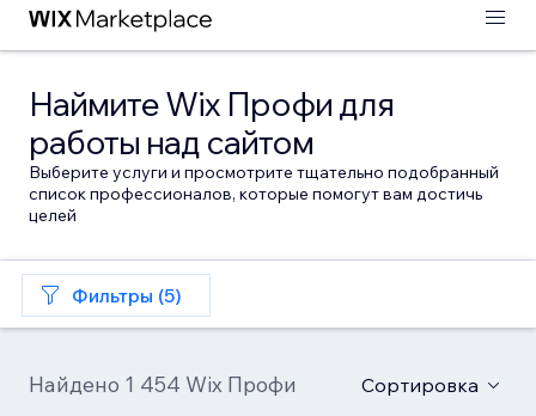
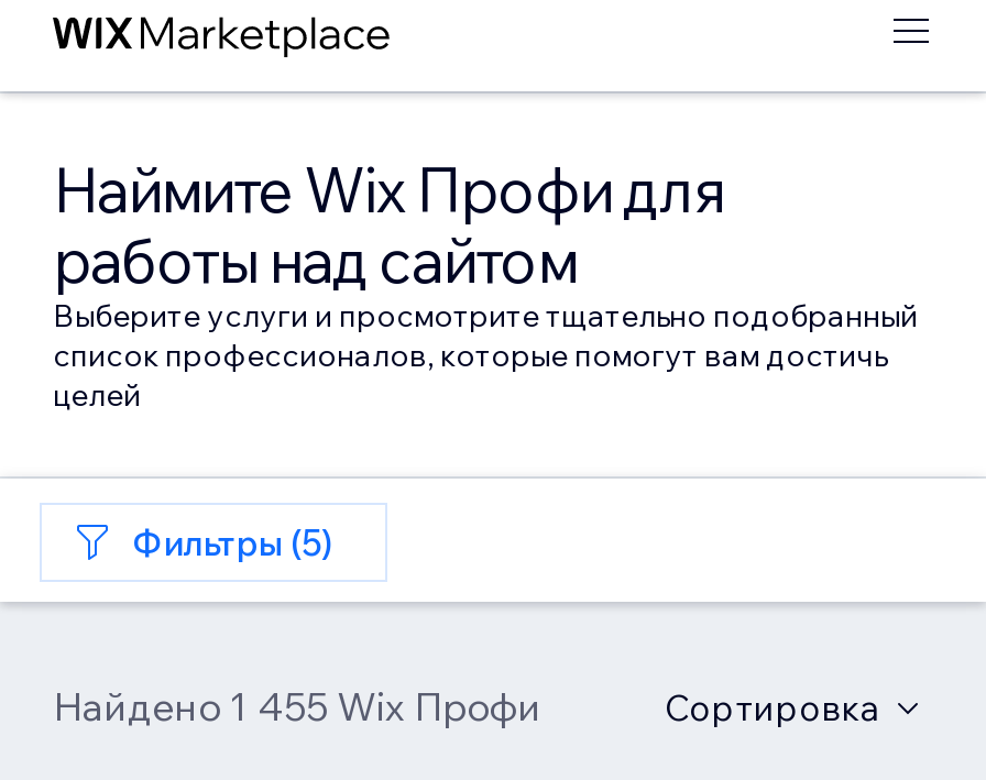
[29,371,297,398] Найдено 1 454 Wix Профи -> [53,681,541,732] Найдено 1 455 Wix Профи

